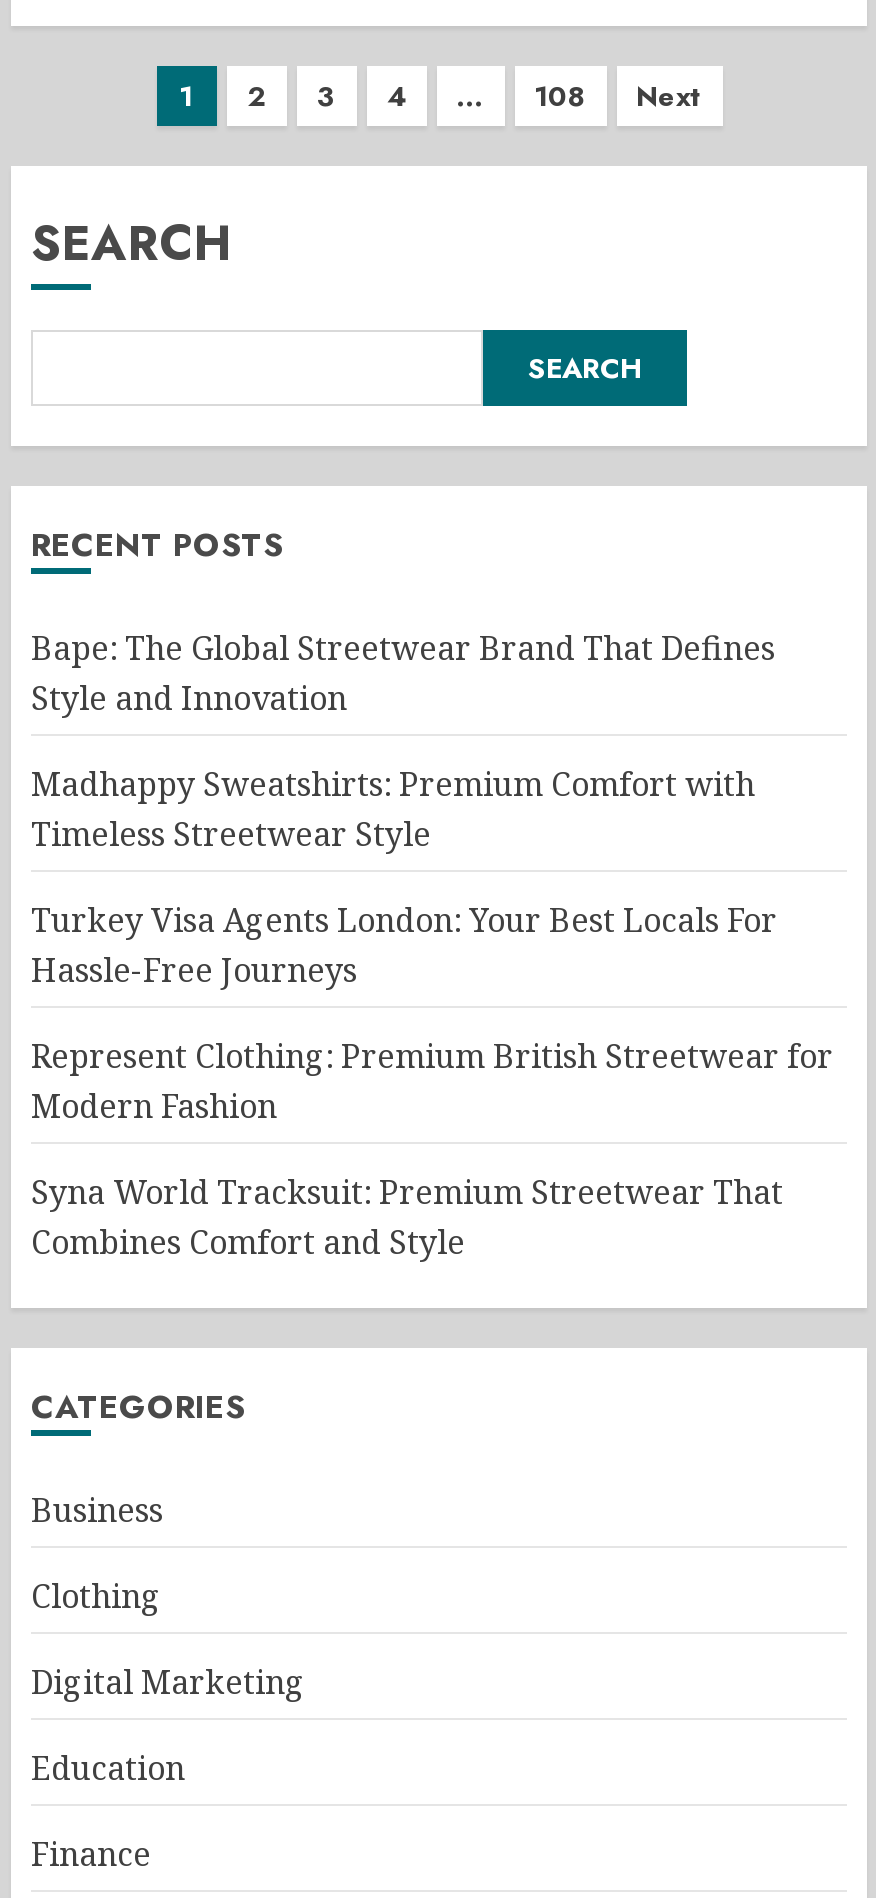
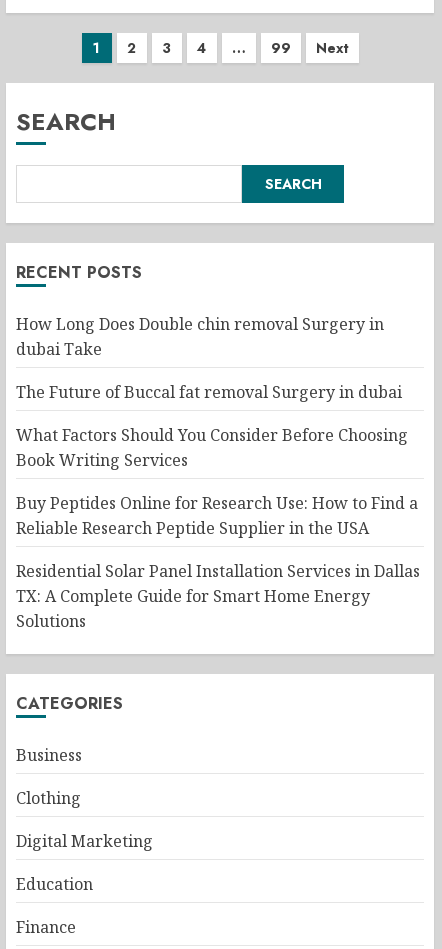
[534,76,586,116] 108 -> [270,38,290,58] 99
[31,626,775,720] Bape: The Global Streetwear Brand That Defines | Style and Innovation -> [16,313,384,360] How Long Does Double chin removal Surgery in | dubai Take
[31,762,755,856] Madhappy Sweatshirts: Premium Comfort with | Timeless Streetwear Style -> [16,381,402,403] The Future of Buccal fat removal Surgery in dubai
[31,898,777,992] Turkey Visa Agents London: Your Best Locals For | Hassle-Free Journeys -> [16,424,408,471] What Factors Should You Consider Before Choosing | Book Writing Services
[31,1034,833,1128] Represent Clothing: Premium British Streetwear for | Modern Fashion -> [16,492,418,539] Buy Peptides Online for Research Use: How to Find a | Reliable Research Peptide Supplier in the USA
[31,1170,783,1264] Syna World Tracksuit: Premium Streetwear That | Combines Comfort and Style -> [16,560,420,632] Residential Solar Panel Installation Services in Dallas | TX: A Complete Guide for Smart Home Energy | Solutions

